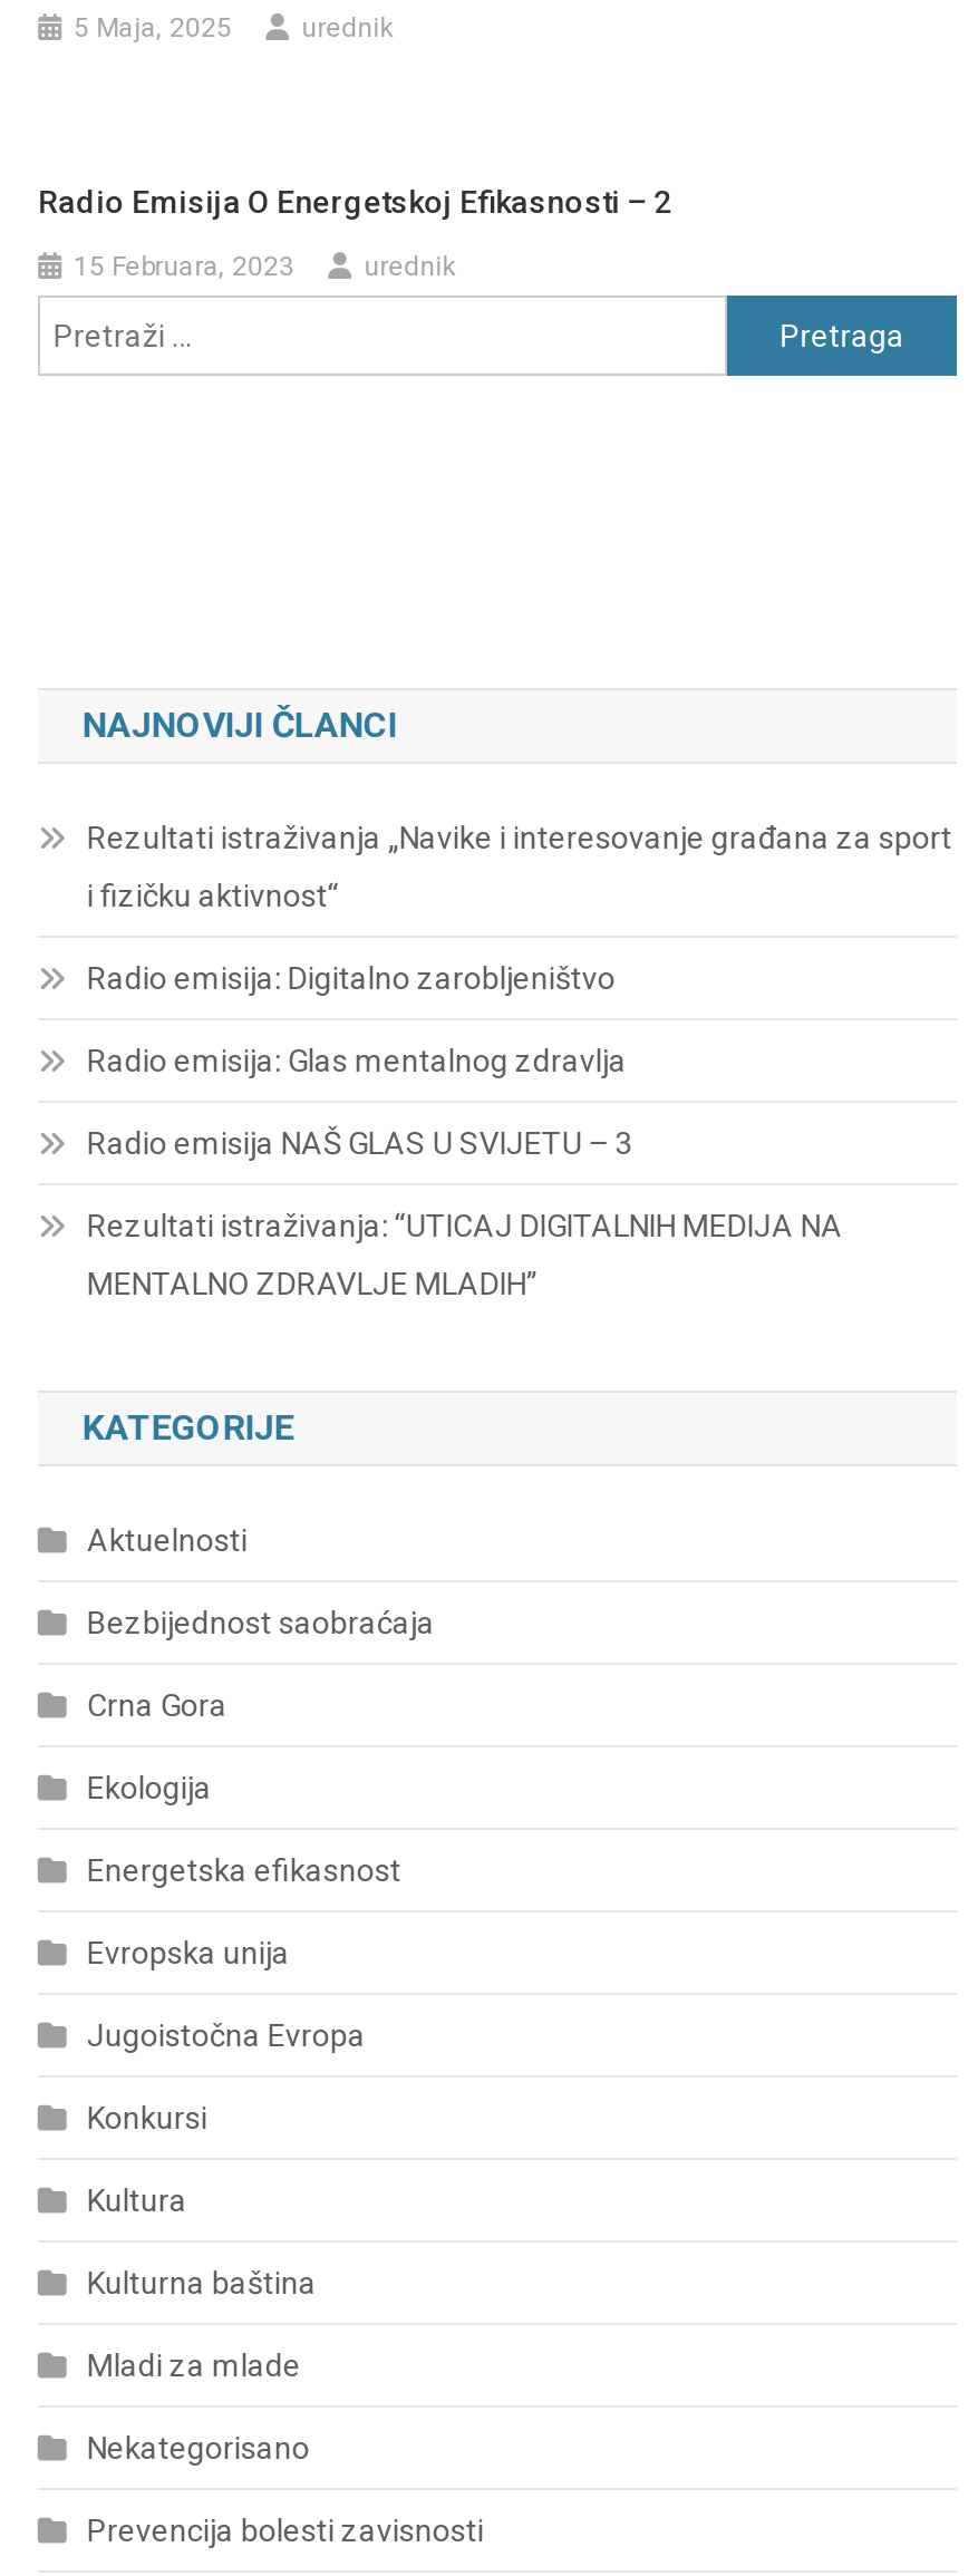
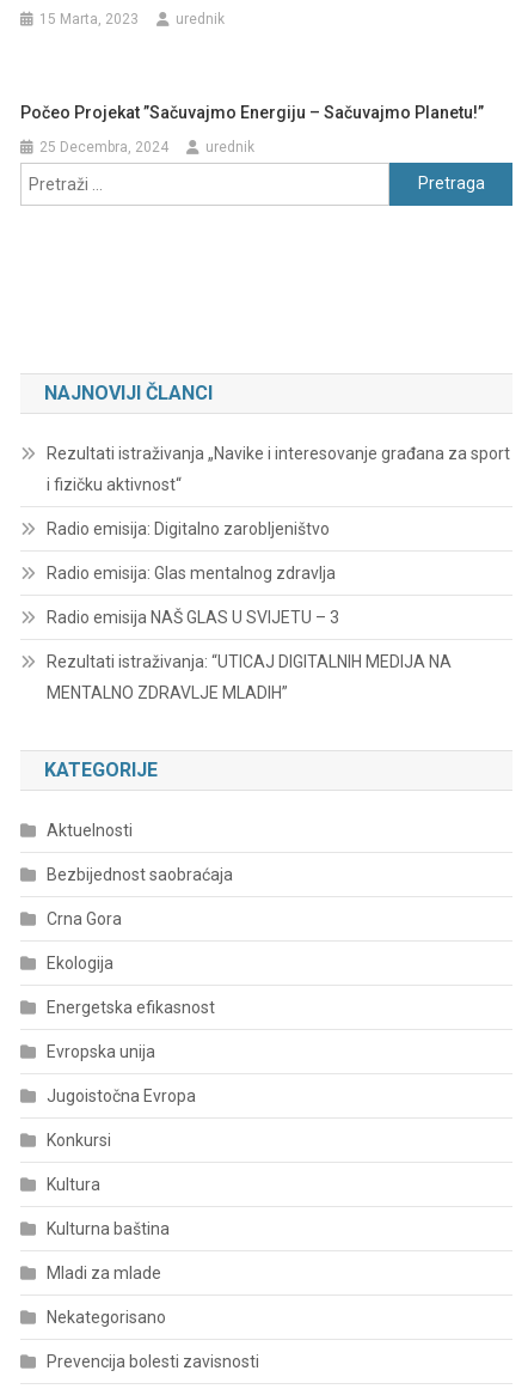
[74,13,232,44] 5 Maja, 2025 -> [40,11,139,27] 15 Marta, 2023
[38,185,672,220] Radio Emisija O Energetskoj Efikasnosti – 2 -> [20,103,484,122] Počeo Projekat ”Sačuvajmo Energiju – Sačuvajmo Planetu!”
[74,252,295,283] 15 Februara, 2023 -> [40,139,169,155] 25 Decembra, 2024

